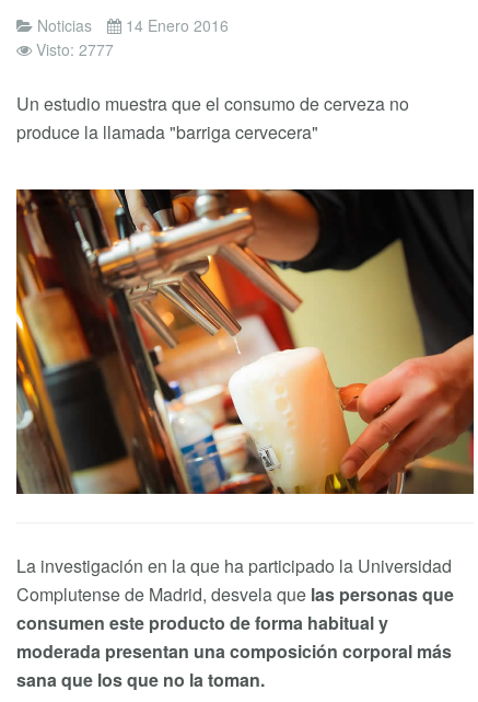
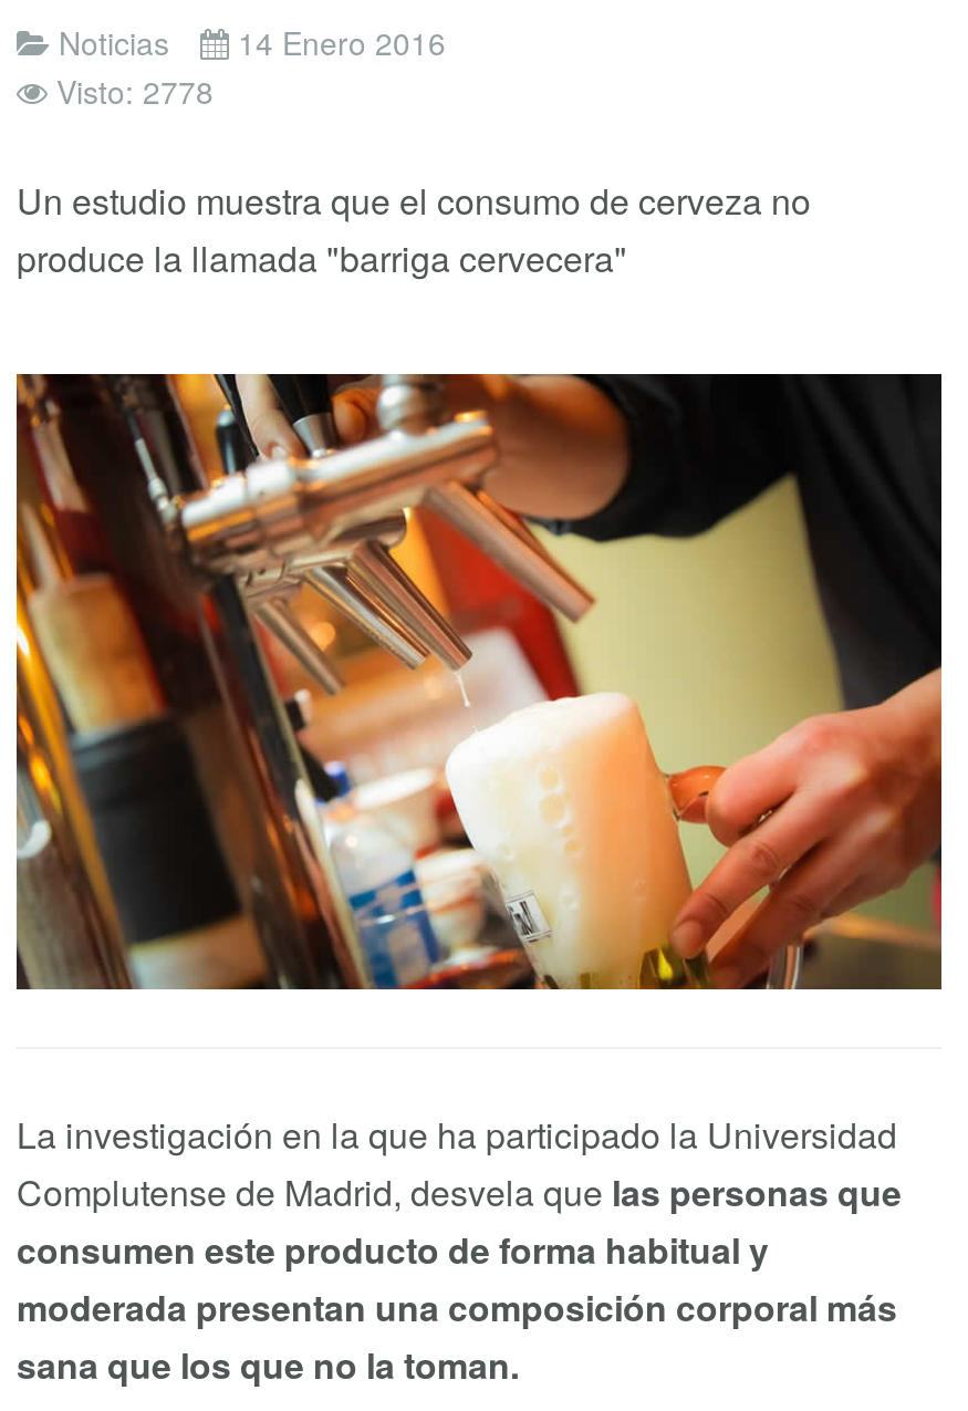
[36,38,114,60] Visto: 2777 -> [56,69,214,113] Visto: 2778

